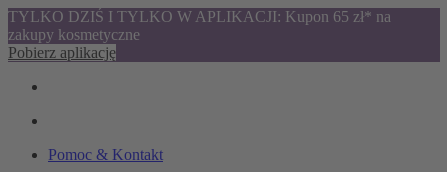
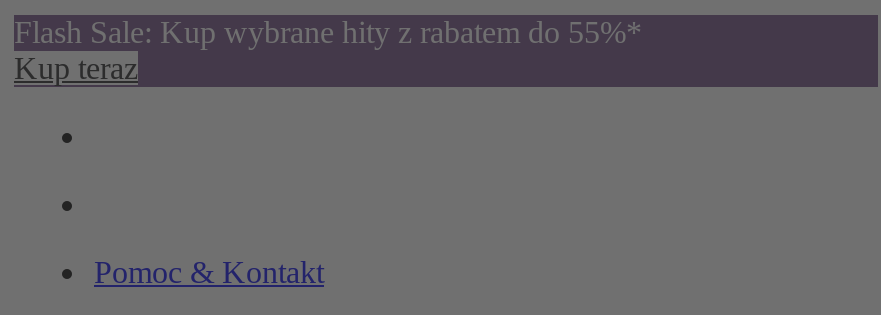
[8,8,391,61] TYLKO DZIŚ I TYLKO W APLIKACJI: Kupon 65 zł* na | zakupy kosmetyczne | Pobierz aplikację -> [14,15,642,85] Flash Sale: Kup wybrane hity z rabatem do 55%* | Kup teraz

